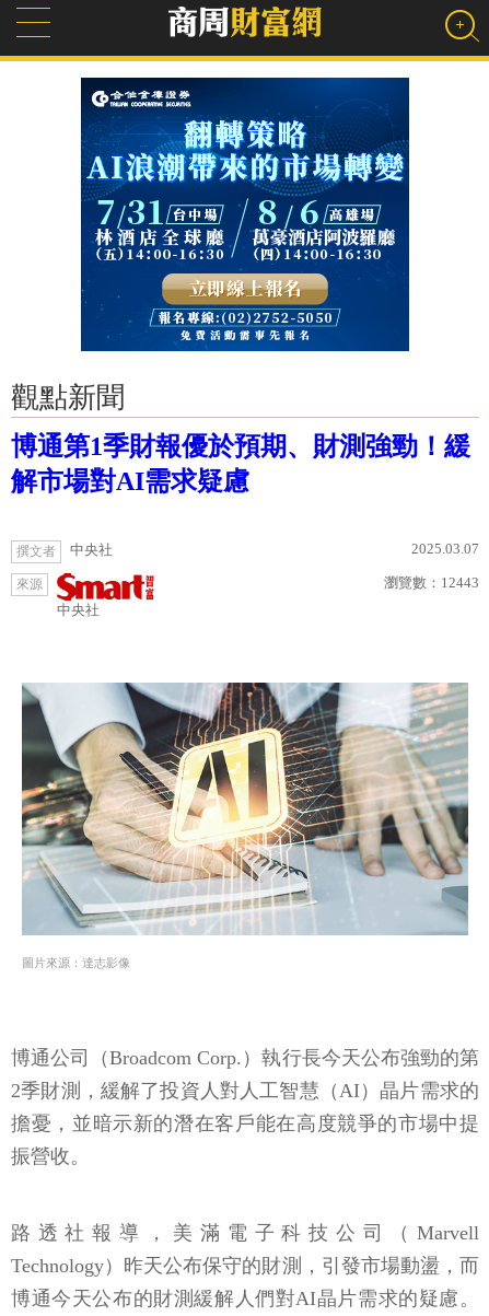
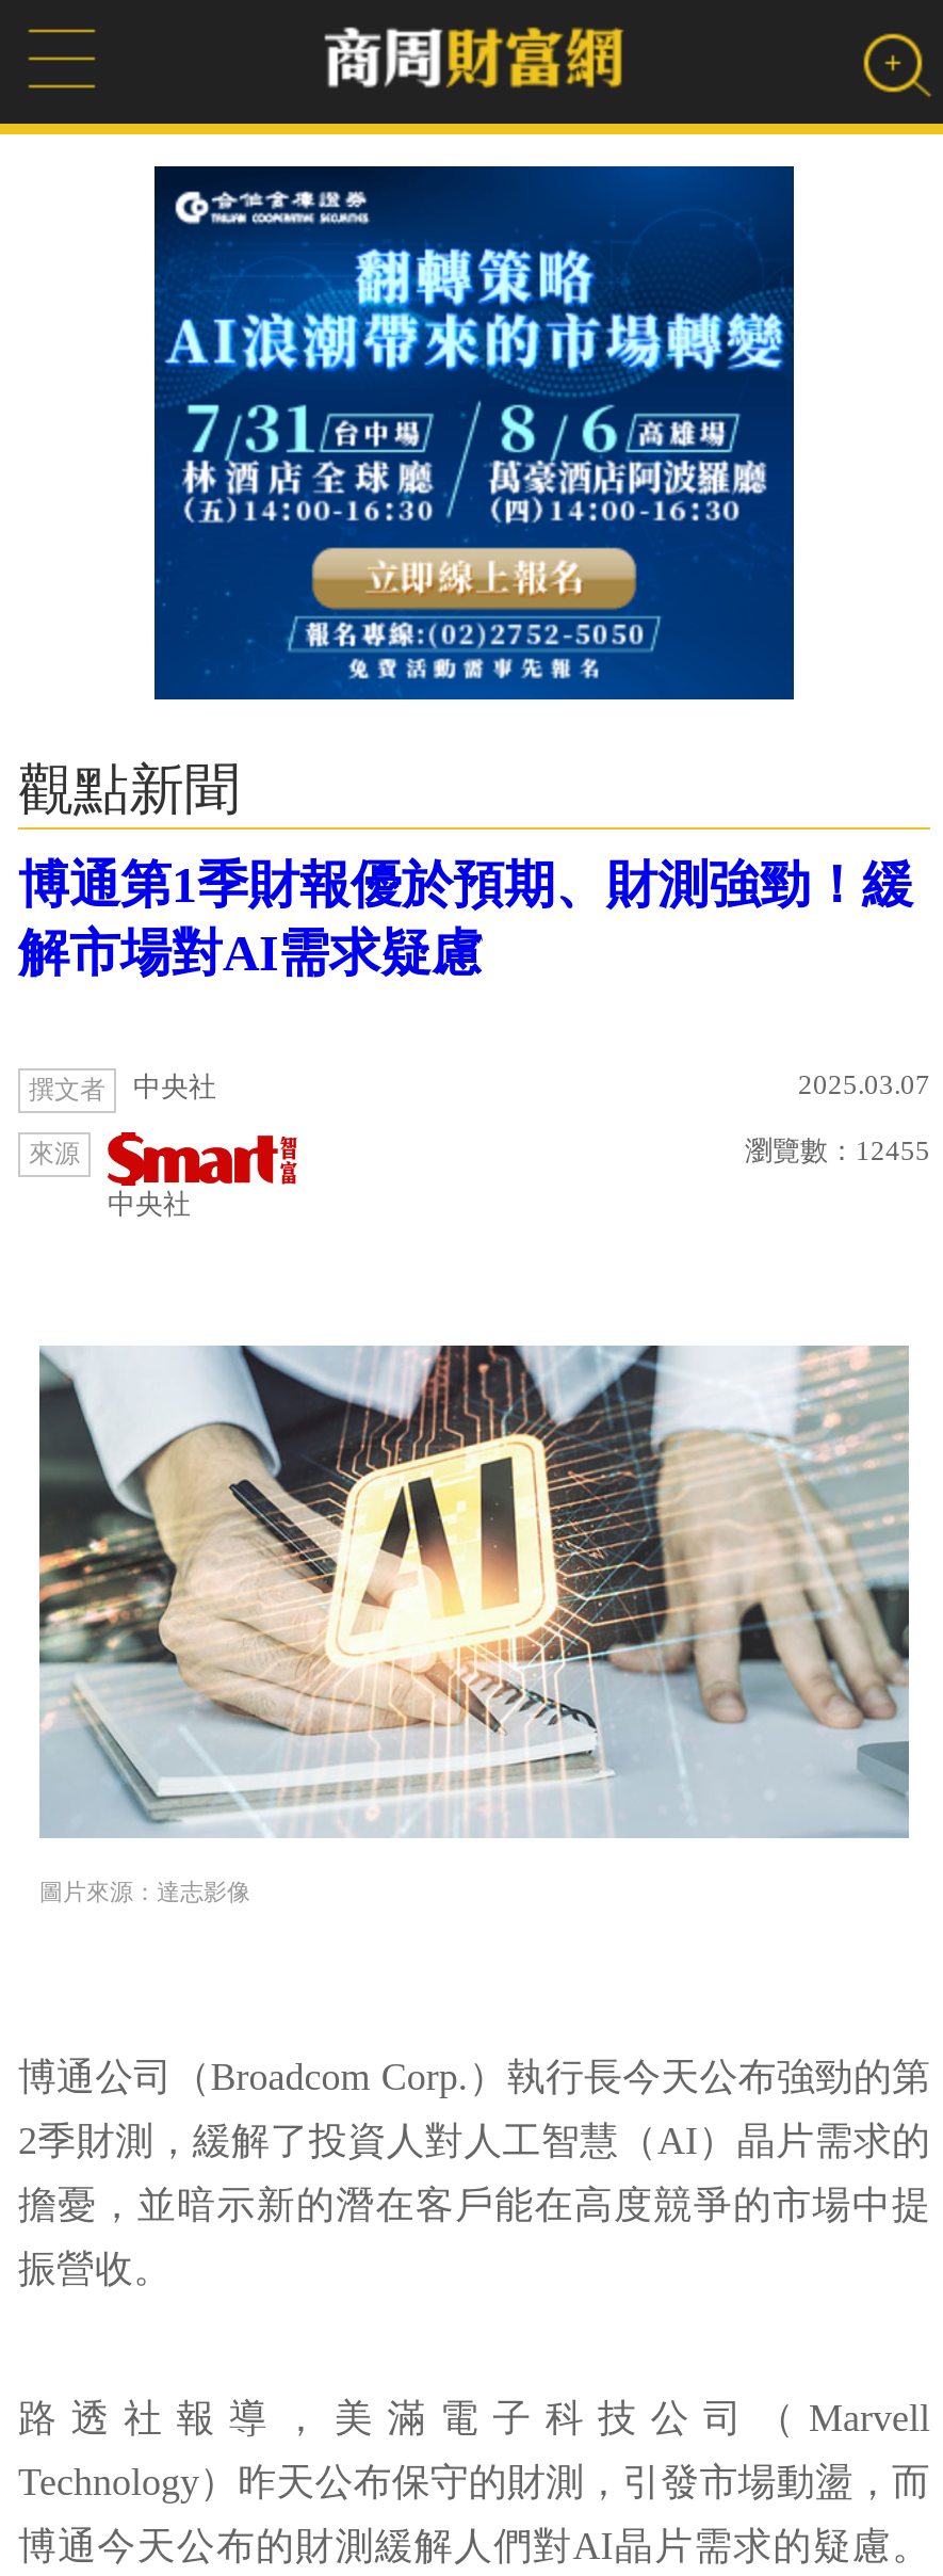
[384,574,479,591] 瀏覽數：12443 -> [745,1134,930,1166] 瀏覽數：12455

